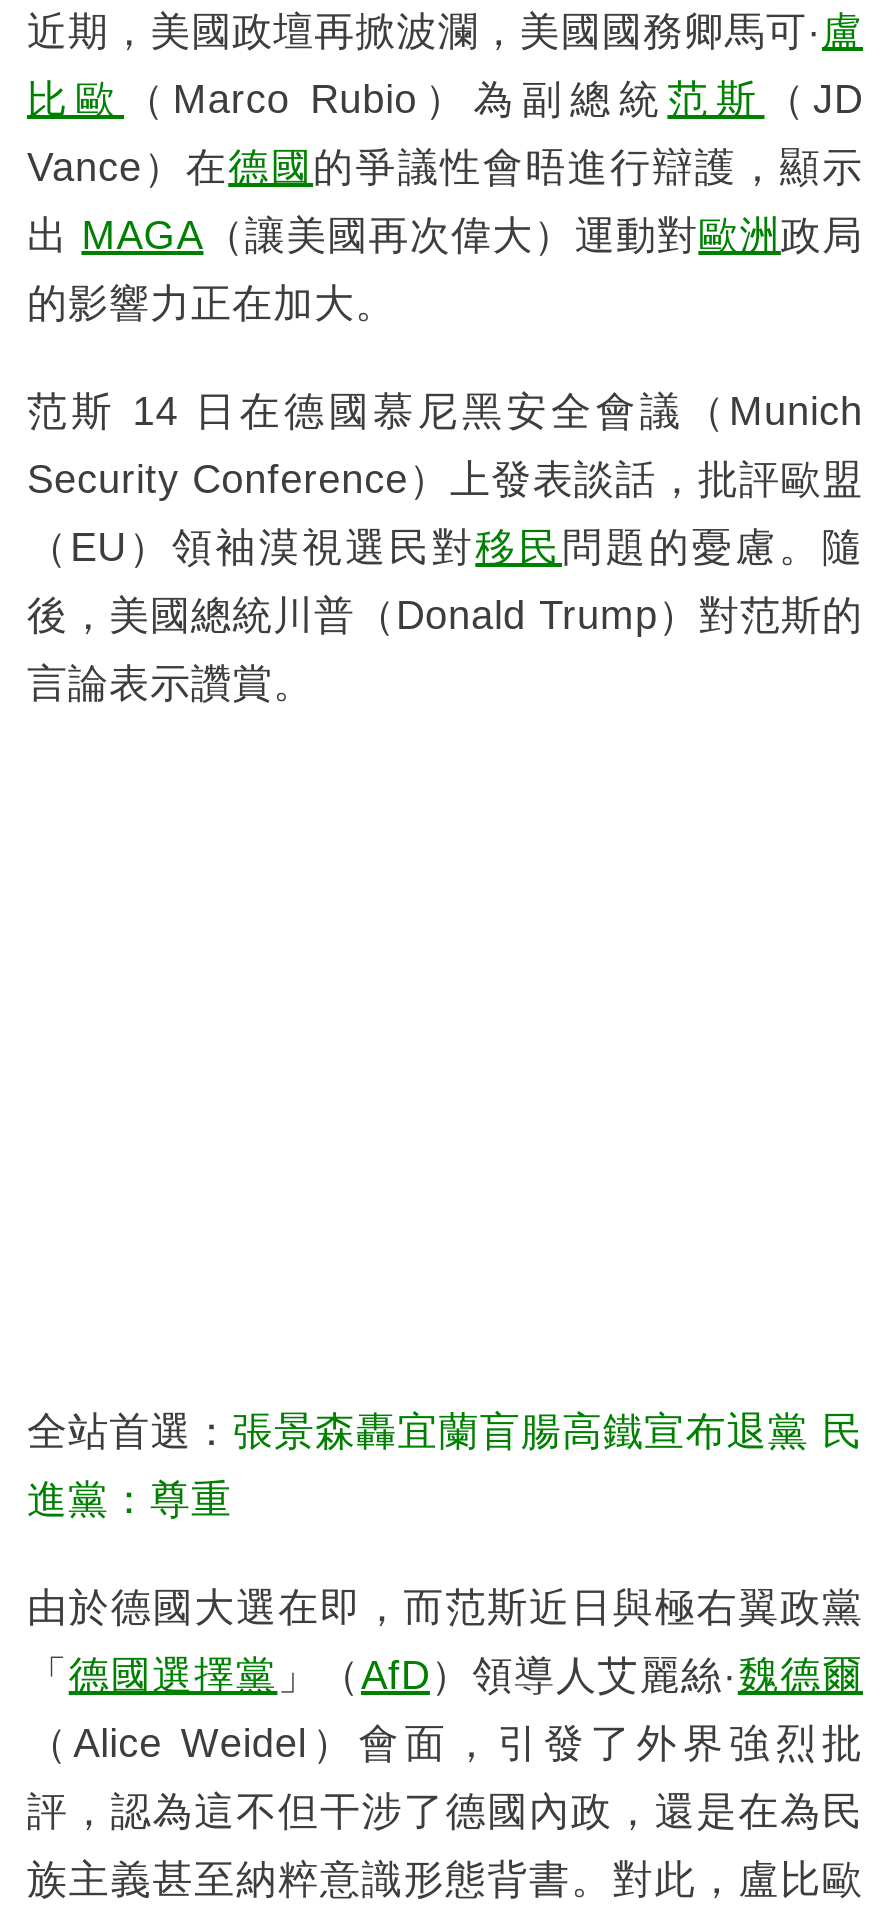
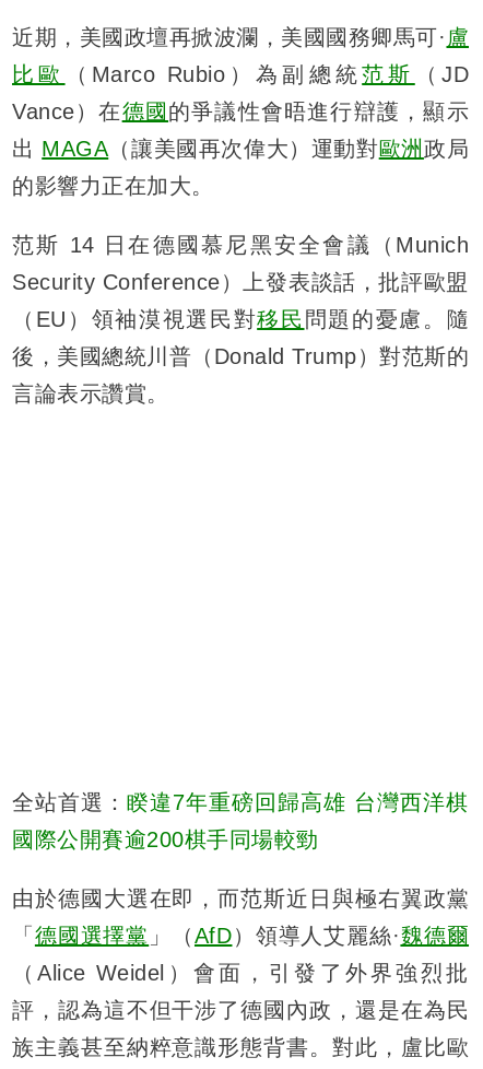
[27,1409,863,1453] 全站首選：張景森轟宜蘭盲腸高鐵宣布退黨 民 -> [12,790,469,814] 全站首選：睽違7年重磅回歸高雄 台灣西洋棋
[27,1477,232,1521] 進黨：尊重 -> [12,828,319,852] 國際公開賽逾200棋手同場較勁

